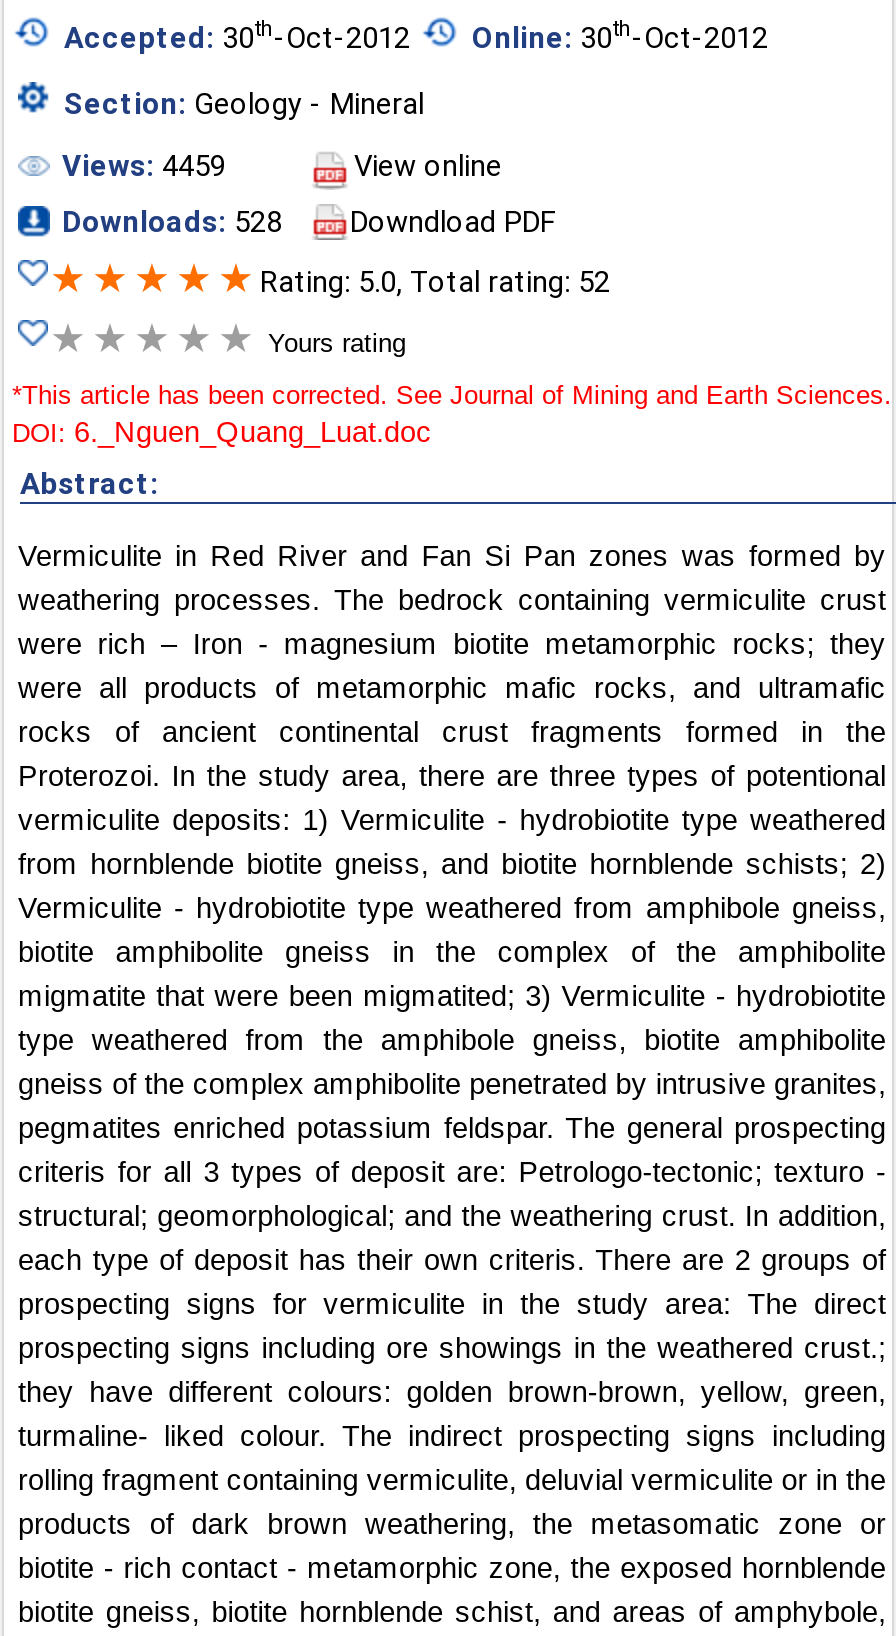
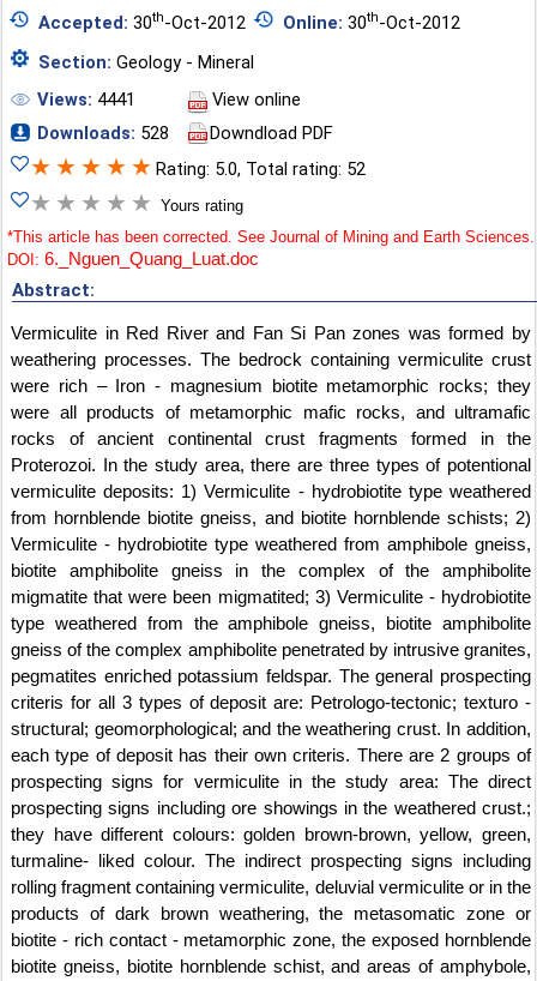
[62,148,226,184] Views: 4459 -> [37,89,135,110] Views: 4441

